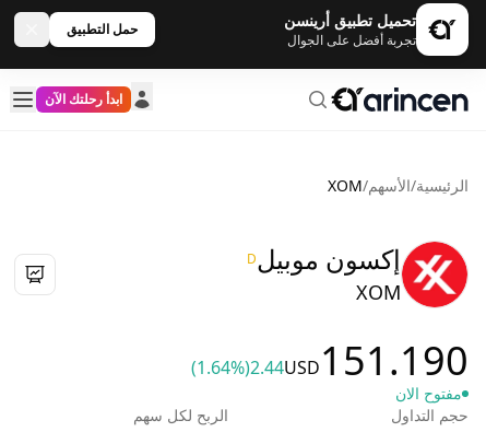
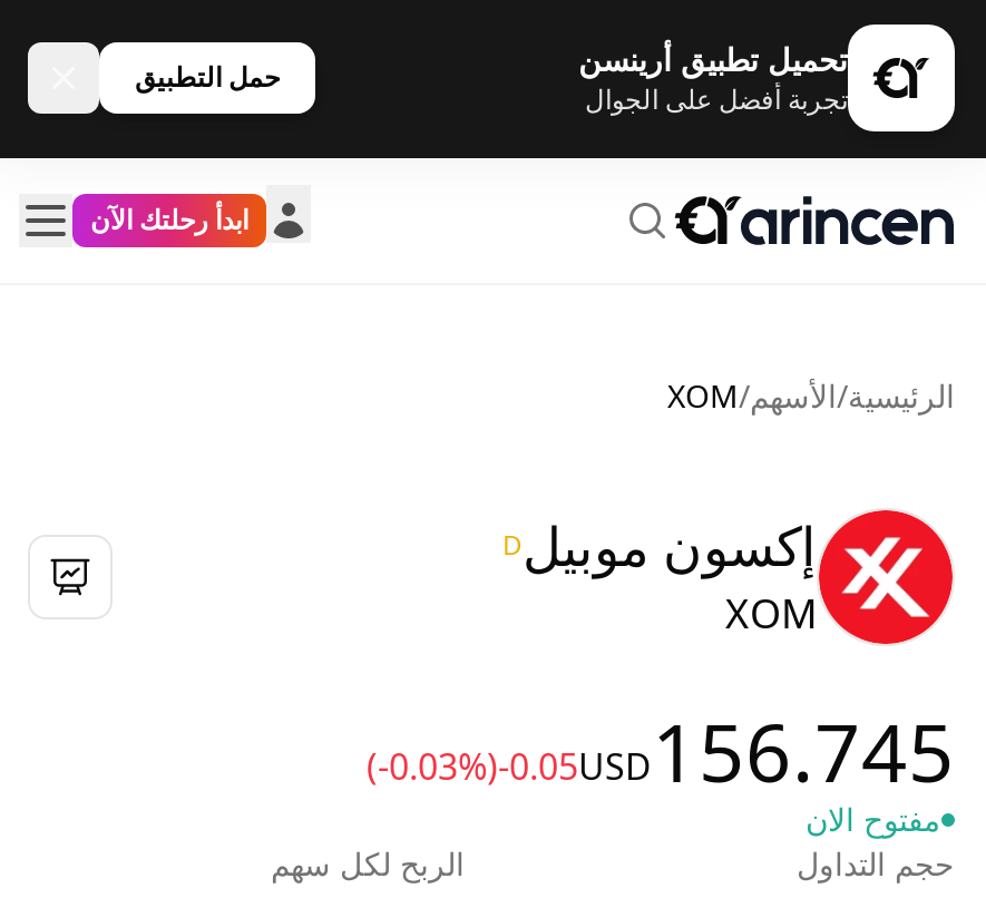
[320,334,469,387] 151.190 -> [652,697,955,807] 156.745
[191,355,250,380] (1.64%) -> [367,742,498,791] (-0.03%)
[250,355,284,380] 2.44 -> [498,742,578,791] -0.05

